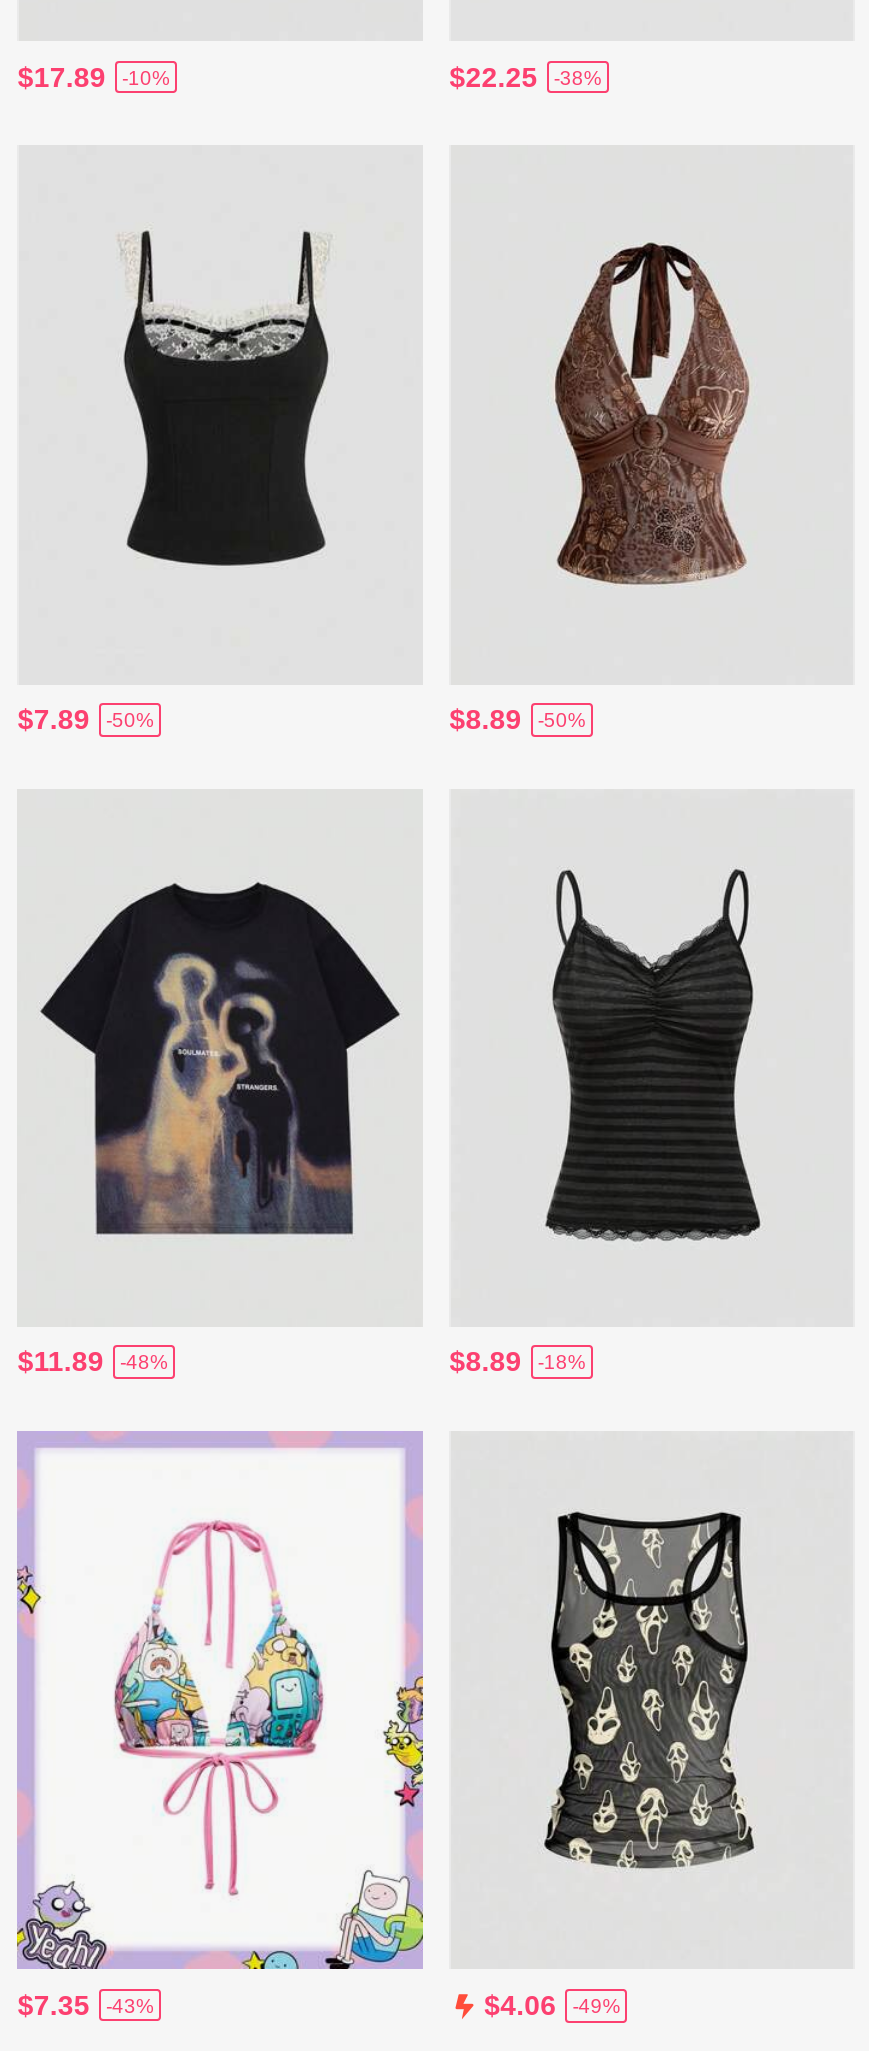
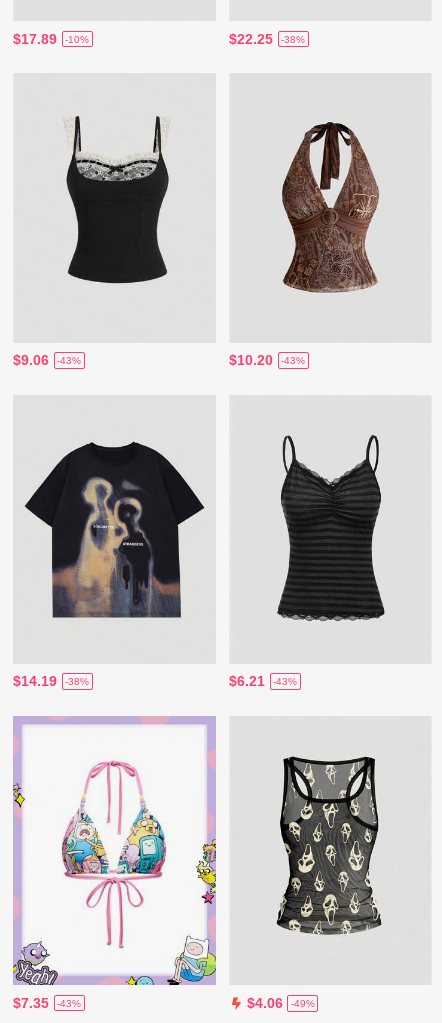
[18,703,90,735] $7.89 -> [13,352,49,368] $9.06
[106,709,154,731] -50% -> [57,355,81,366] -43%
[449,703,521,735] $8.89 -> [229,352,273,368] $10.20
[538,709,586,731] -50% -> [281,355,305,366] -43%
[18,1345,104,1377] $11.89 -> [13,673,57,689] $14.19
[120,1352,168,1374] -48% -> [65,676,89,687] -38%
[449,1345,521,1377] $8.89 -> [229,673,265,689] $6.21
[538,1352,586,1374] -18% -> [273,676,297,687] -43%

